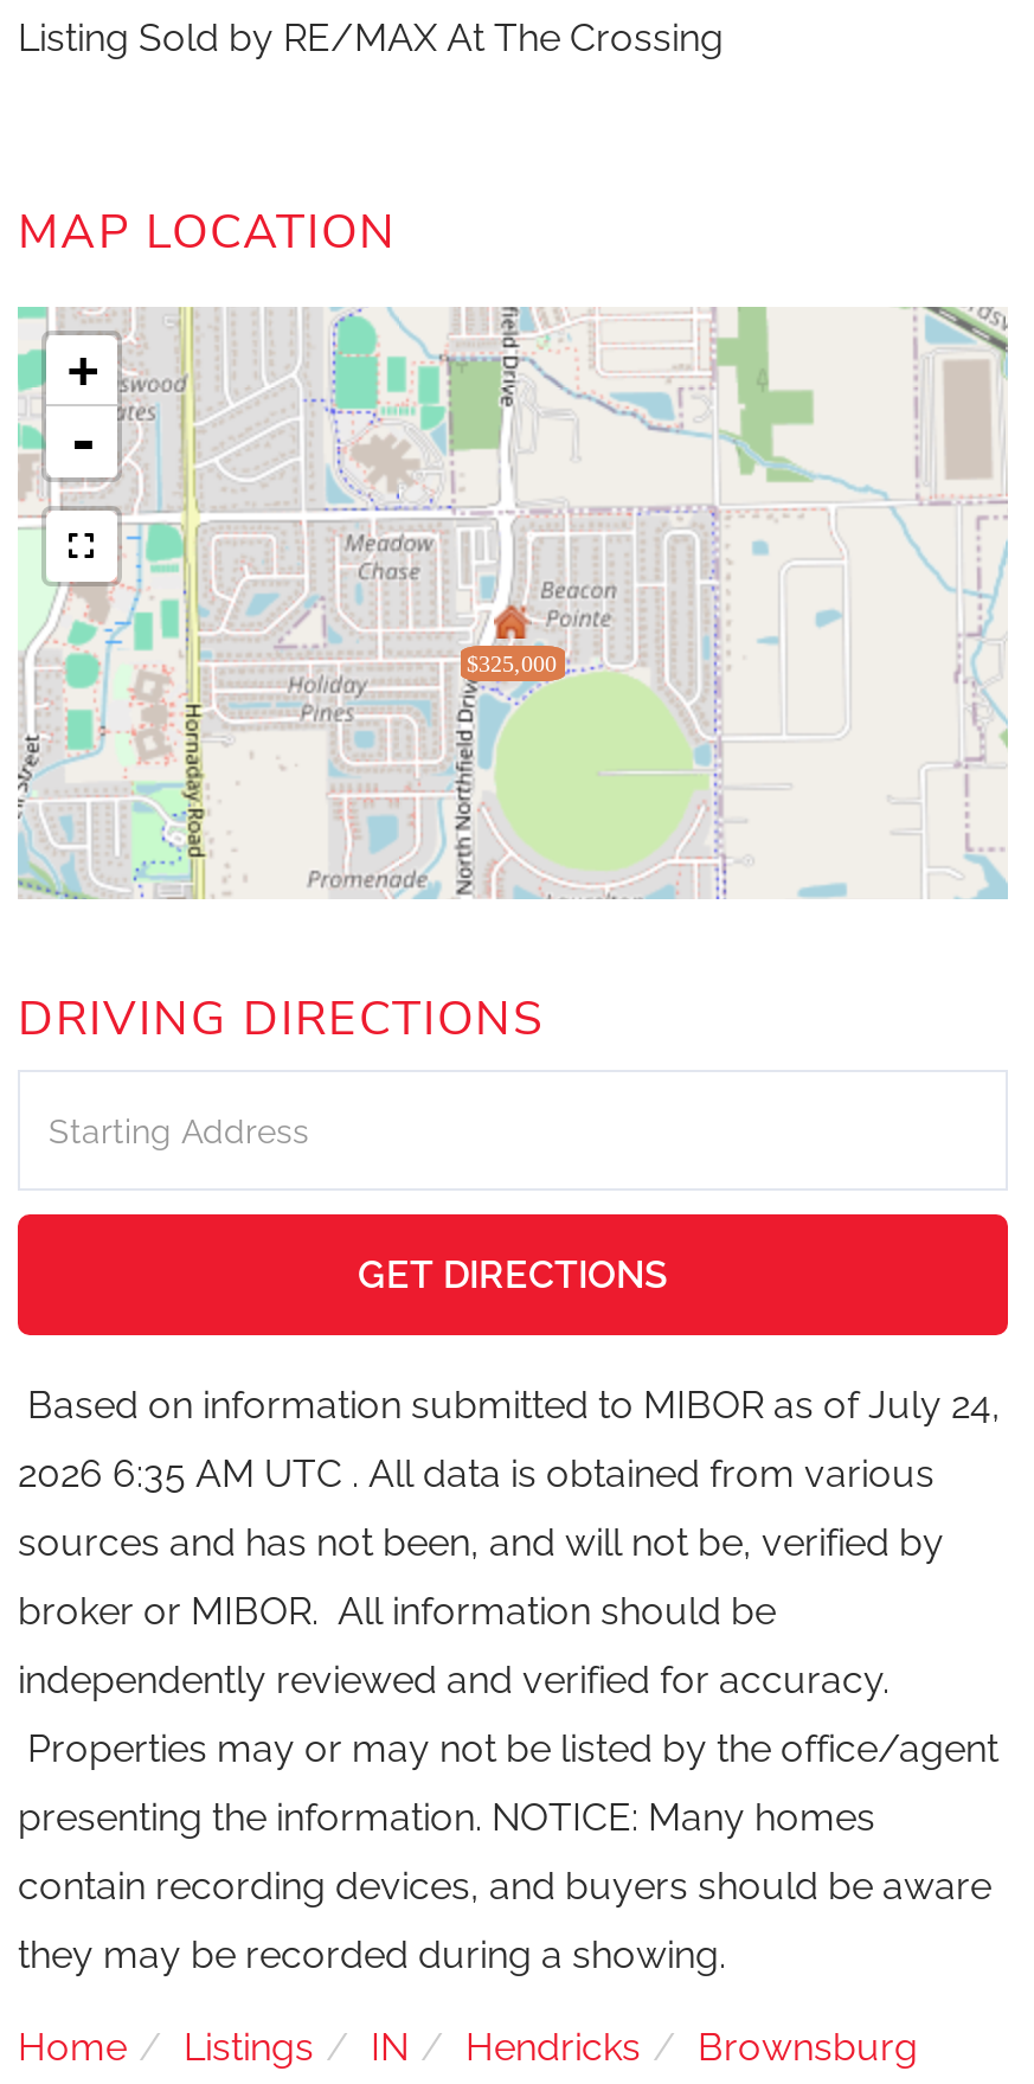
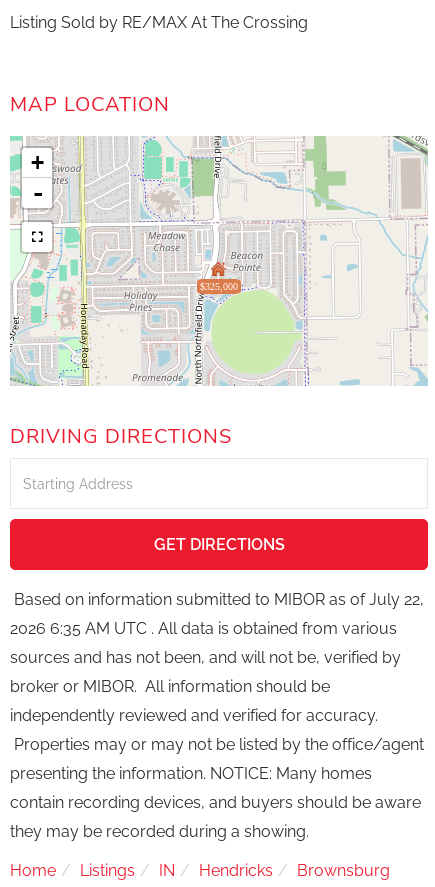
[18,1383,1001,1428] Based on information submitted to MIBOR as of July 24, -> [10,590,424,609] Based on information submitted to MIBOR as of July 22,

